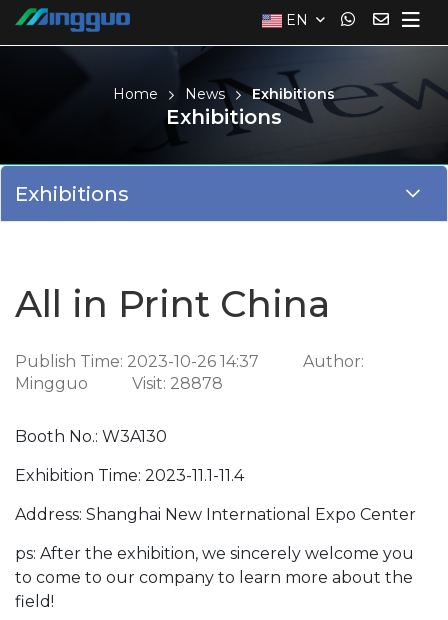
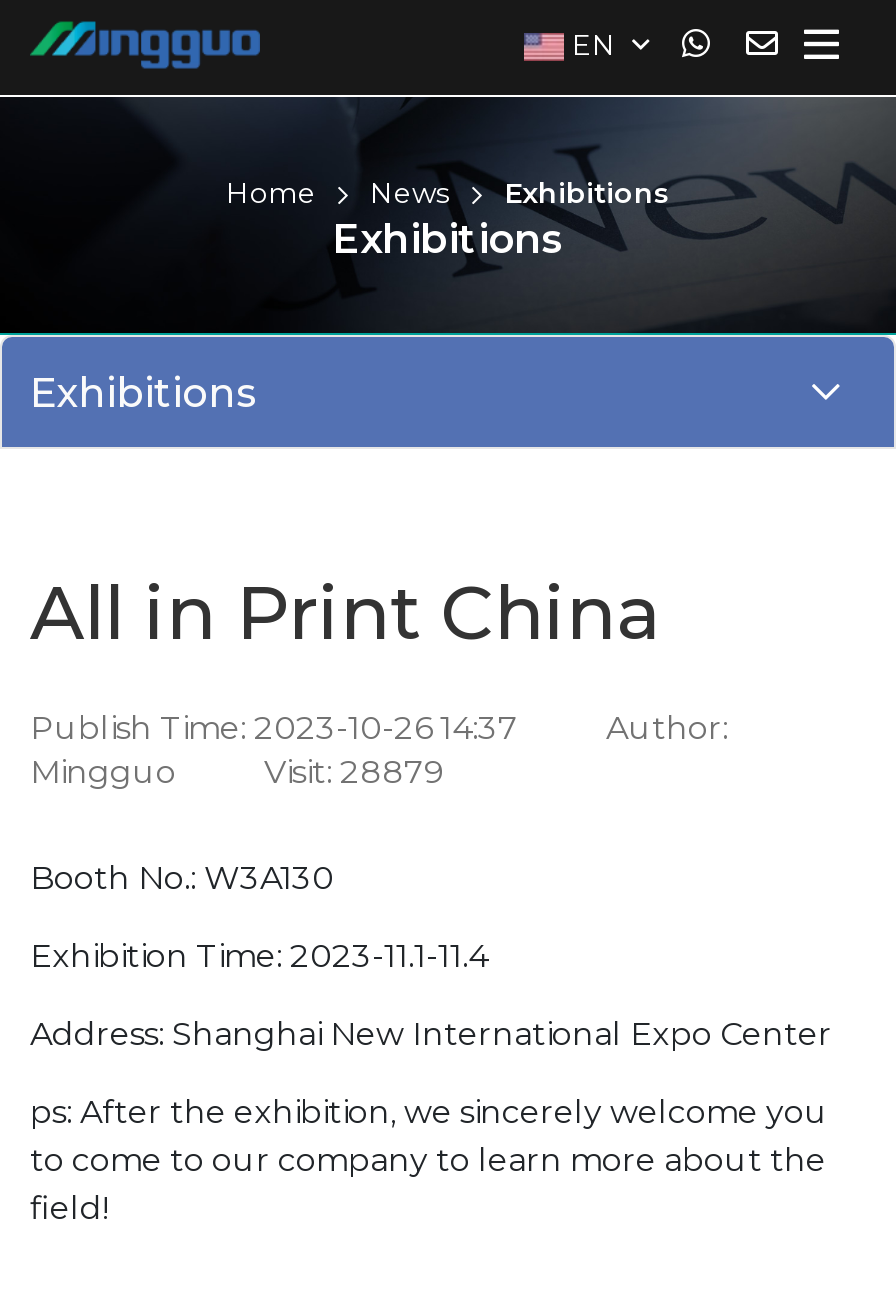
[132,374,223,393] Visit: 28878 -> [264,753,444,791] Visit: 28879

